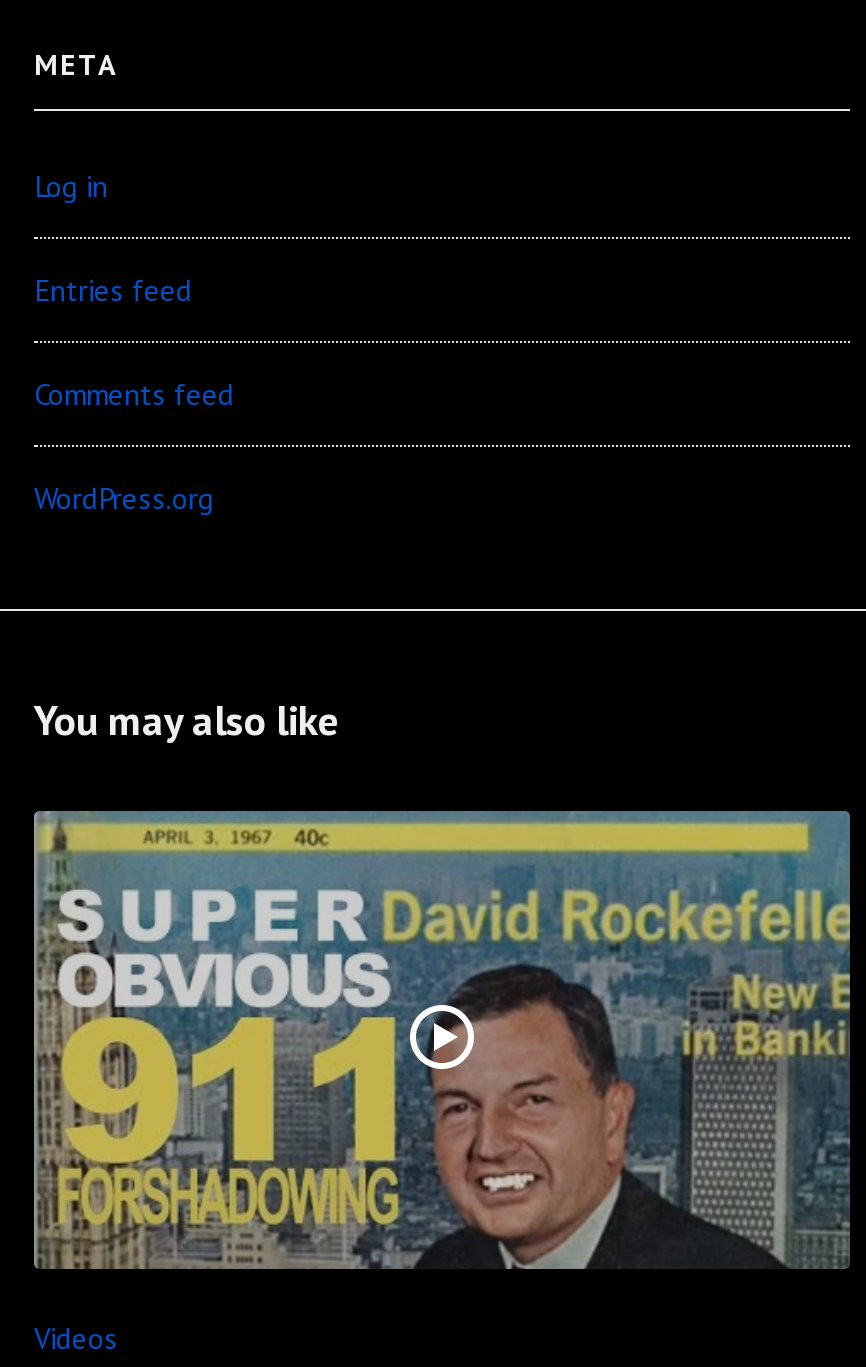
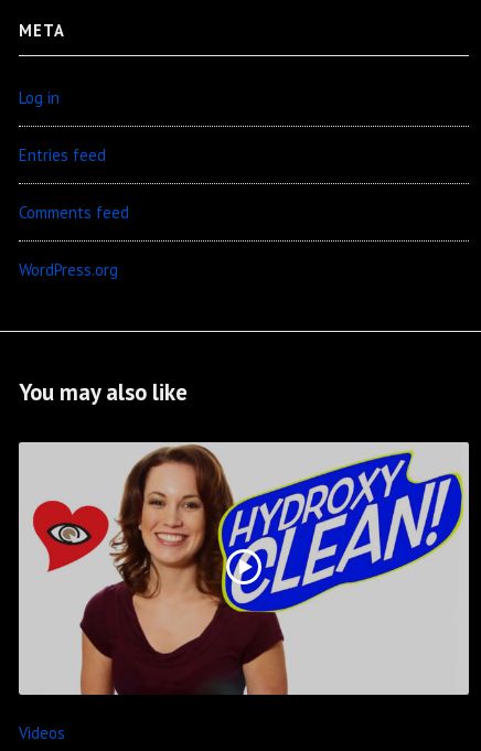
[34,809,852,1271] [image] -> [19,441,470,696] [image]

